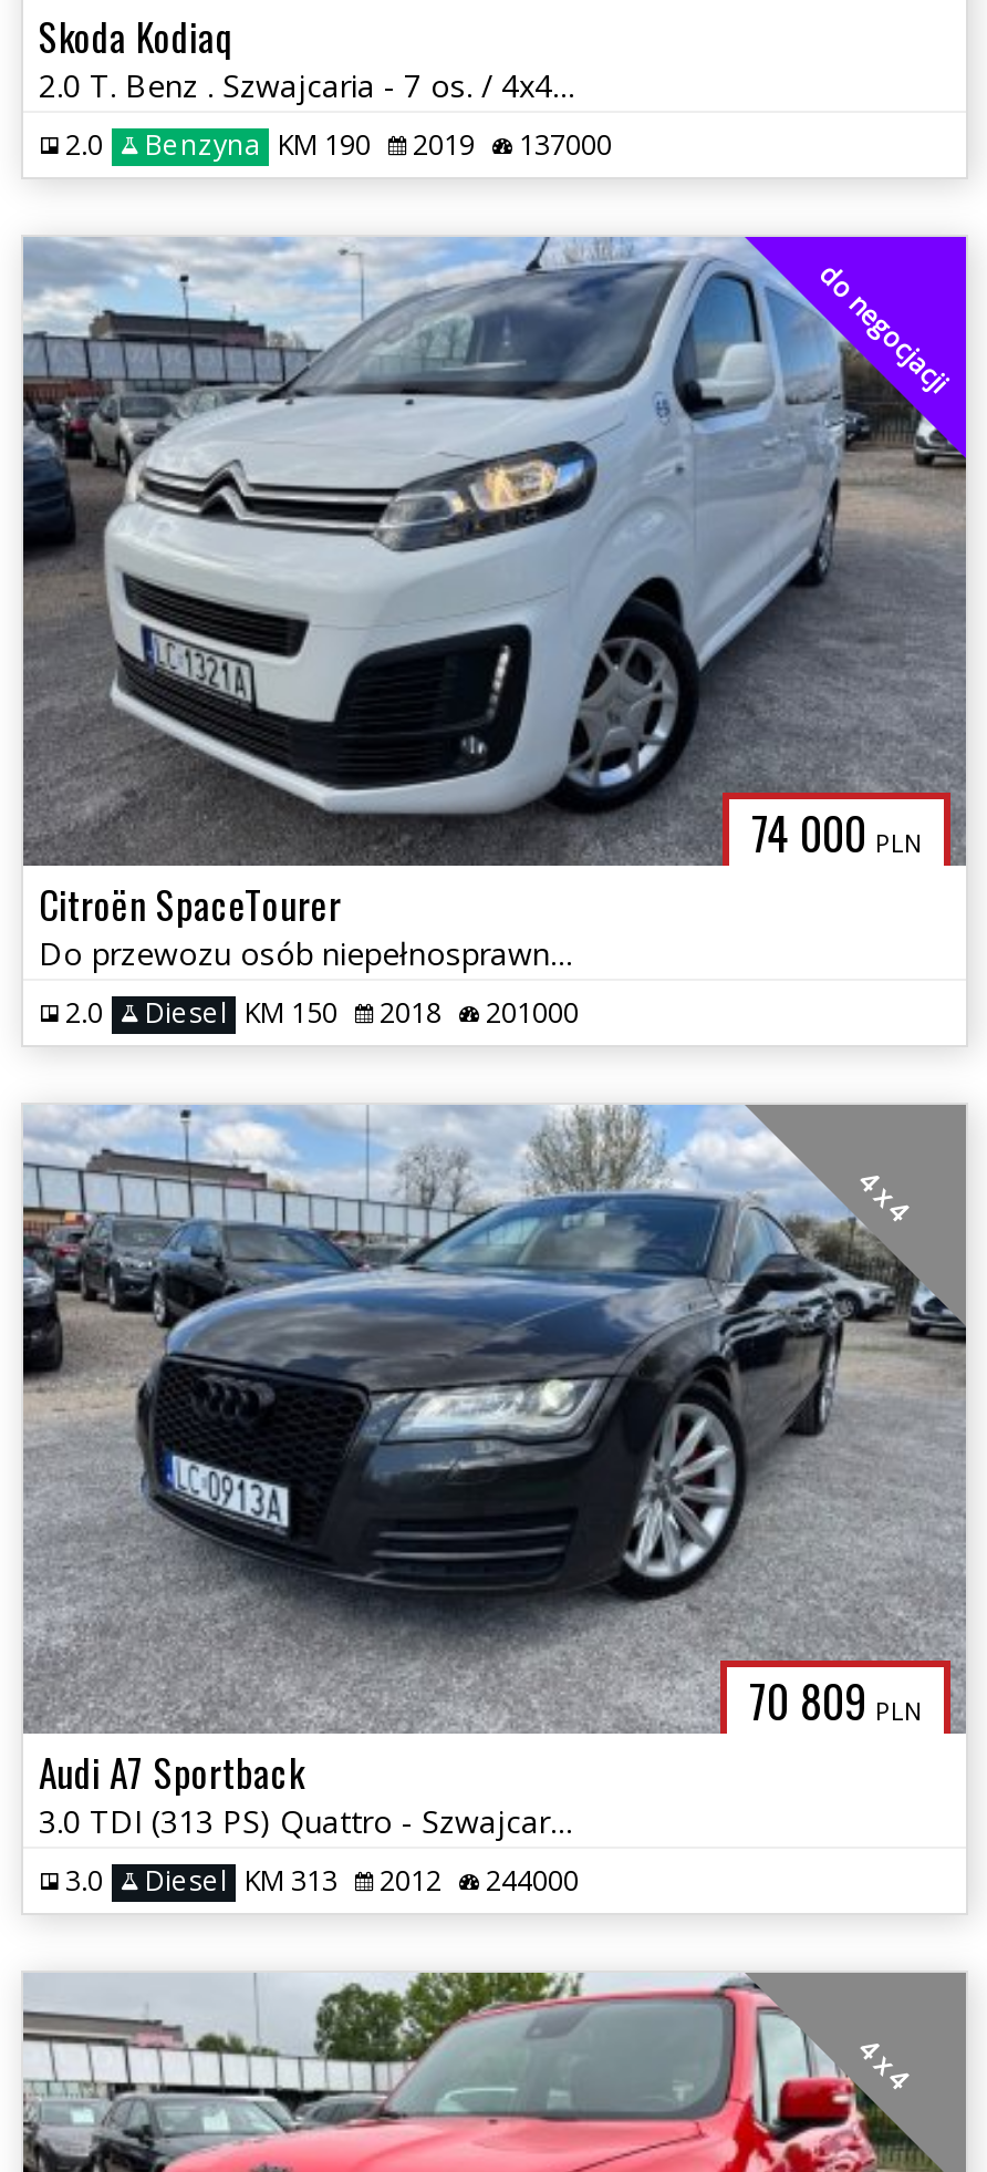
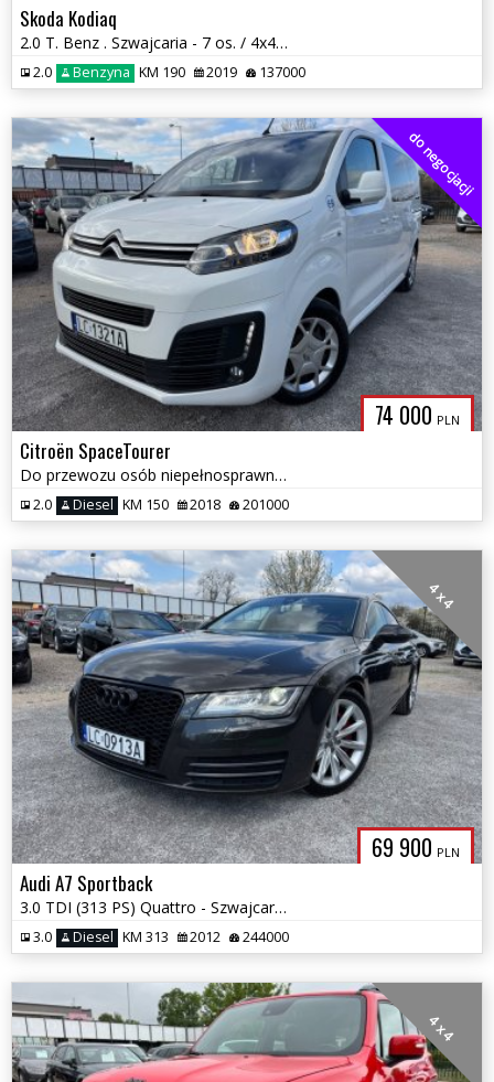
[749,1667,922,1734] 70 809 PLN -> [372,831,460,864] 69 900 PLN

